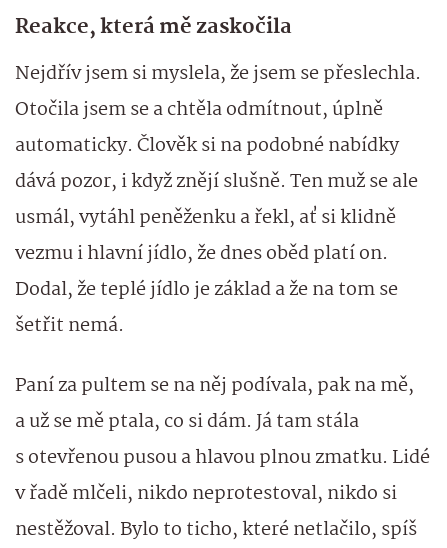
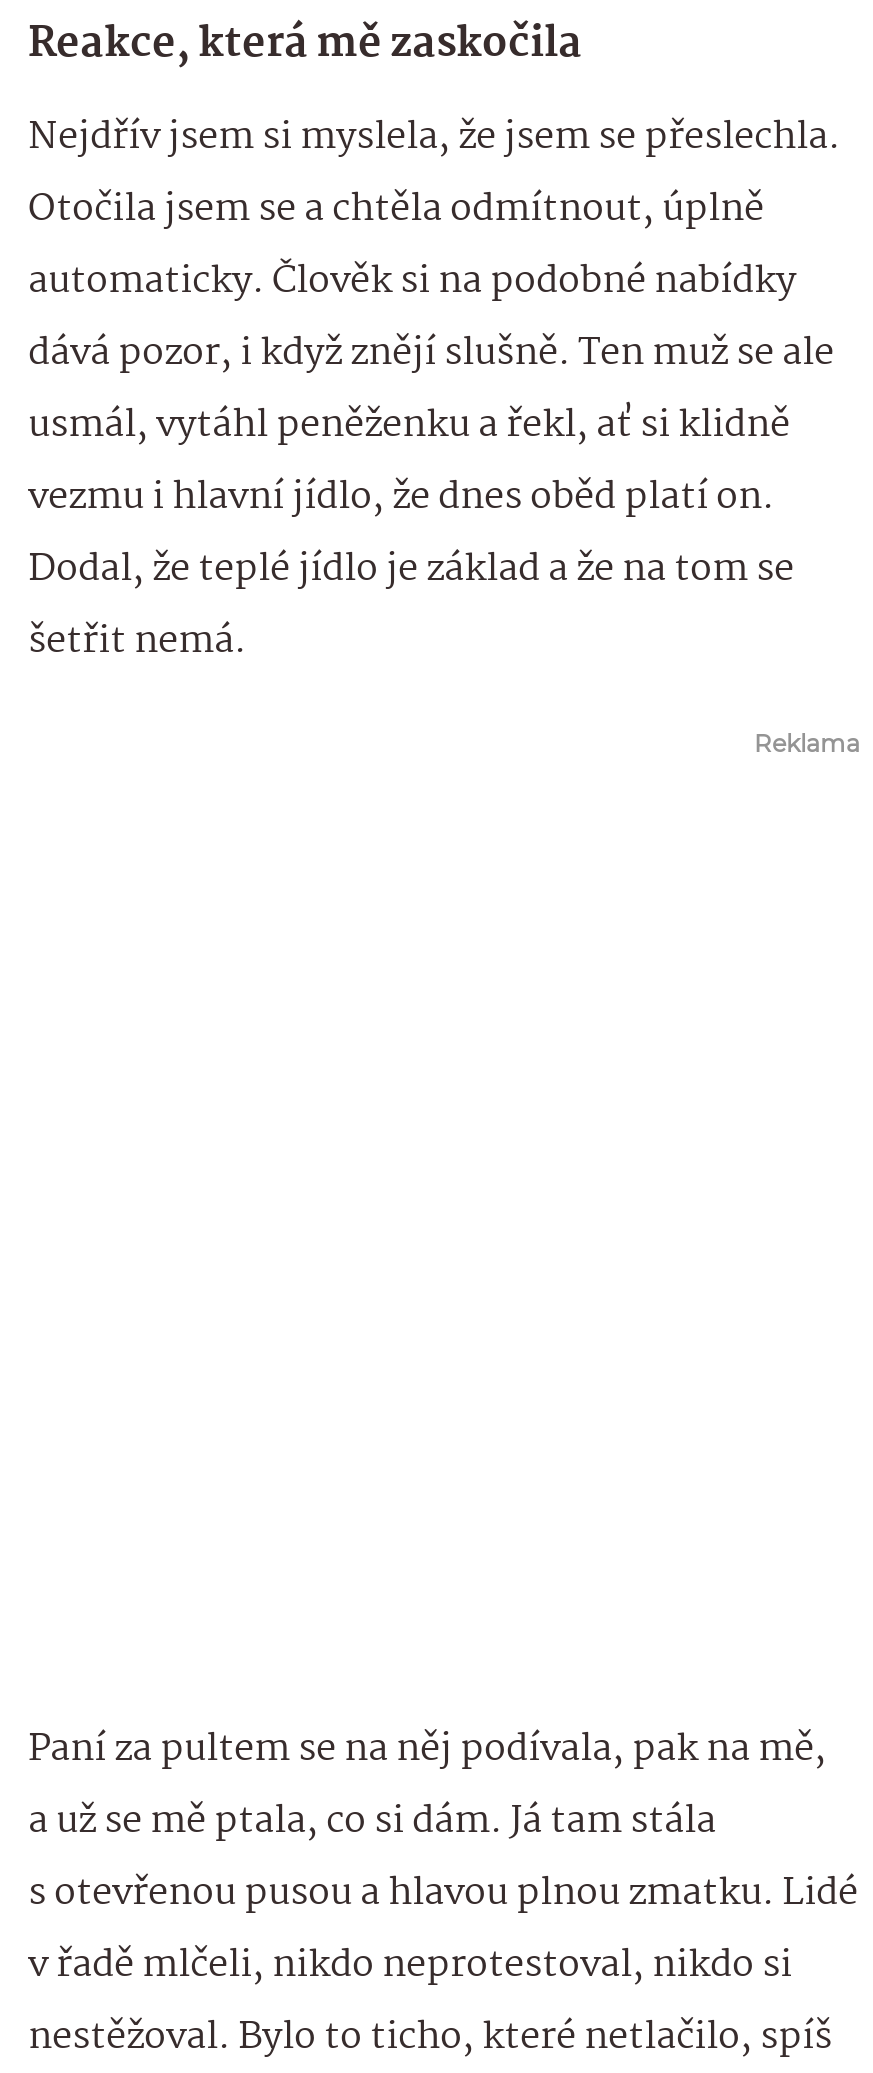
none -> [754,727,860,757] Reklama

